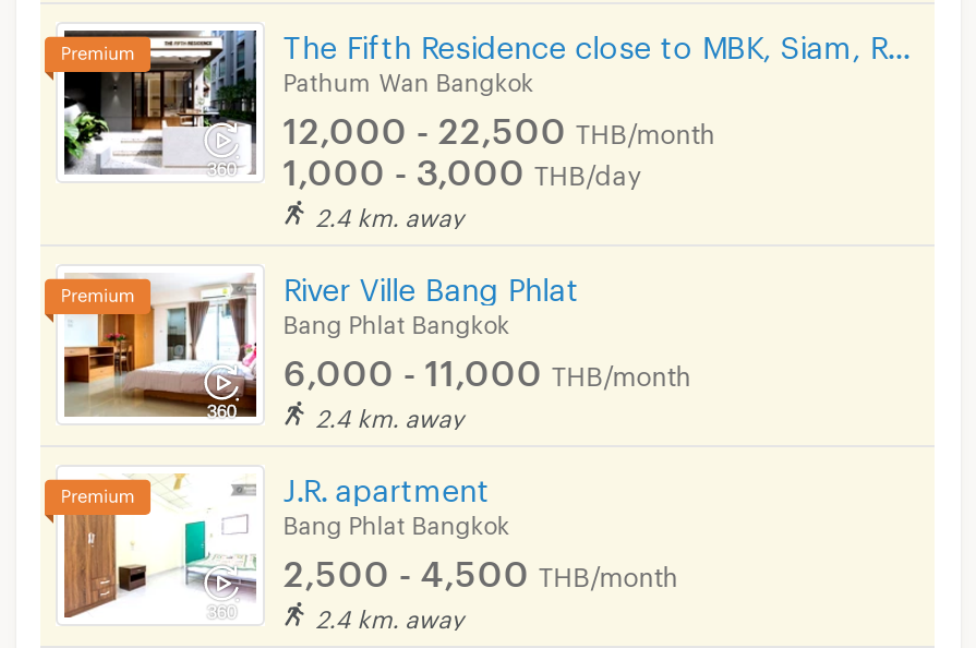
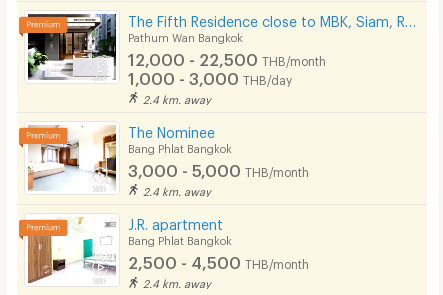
[62,270,579,419] [image] | River Ville Bang Phlat -> [27,124,215,191] [image] | The Nominee
[283,351,691,382] 6,000 - 11,000 THB/month -> [128,161,309,175] 3,000 - 5,000 THB/month

